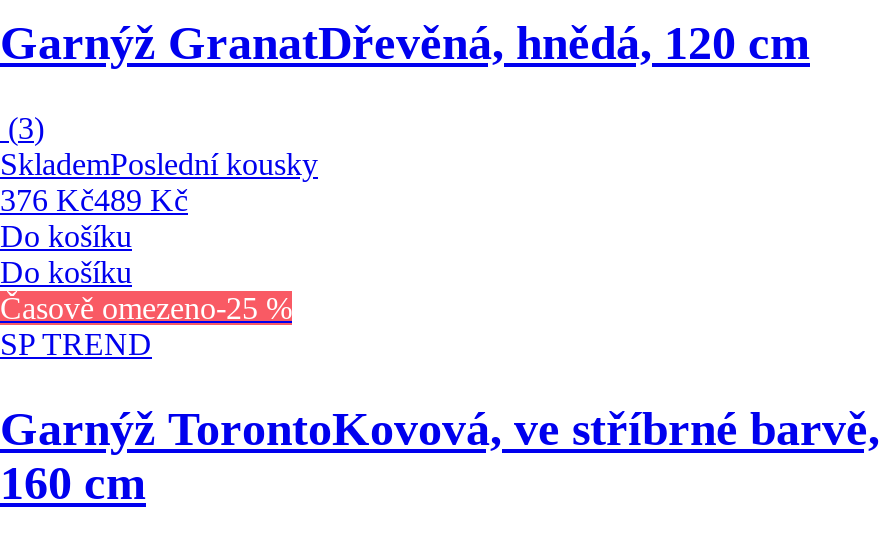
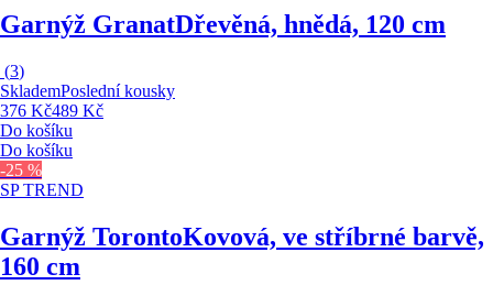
[0,290,292,324] Časově omezeno-25 % -> [0,160,42,179] -25 %

